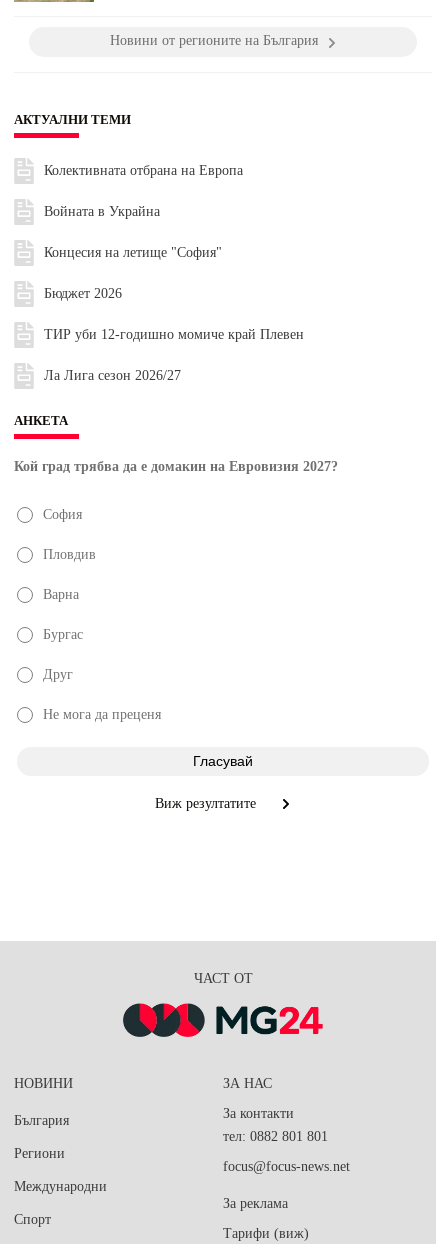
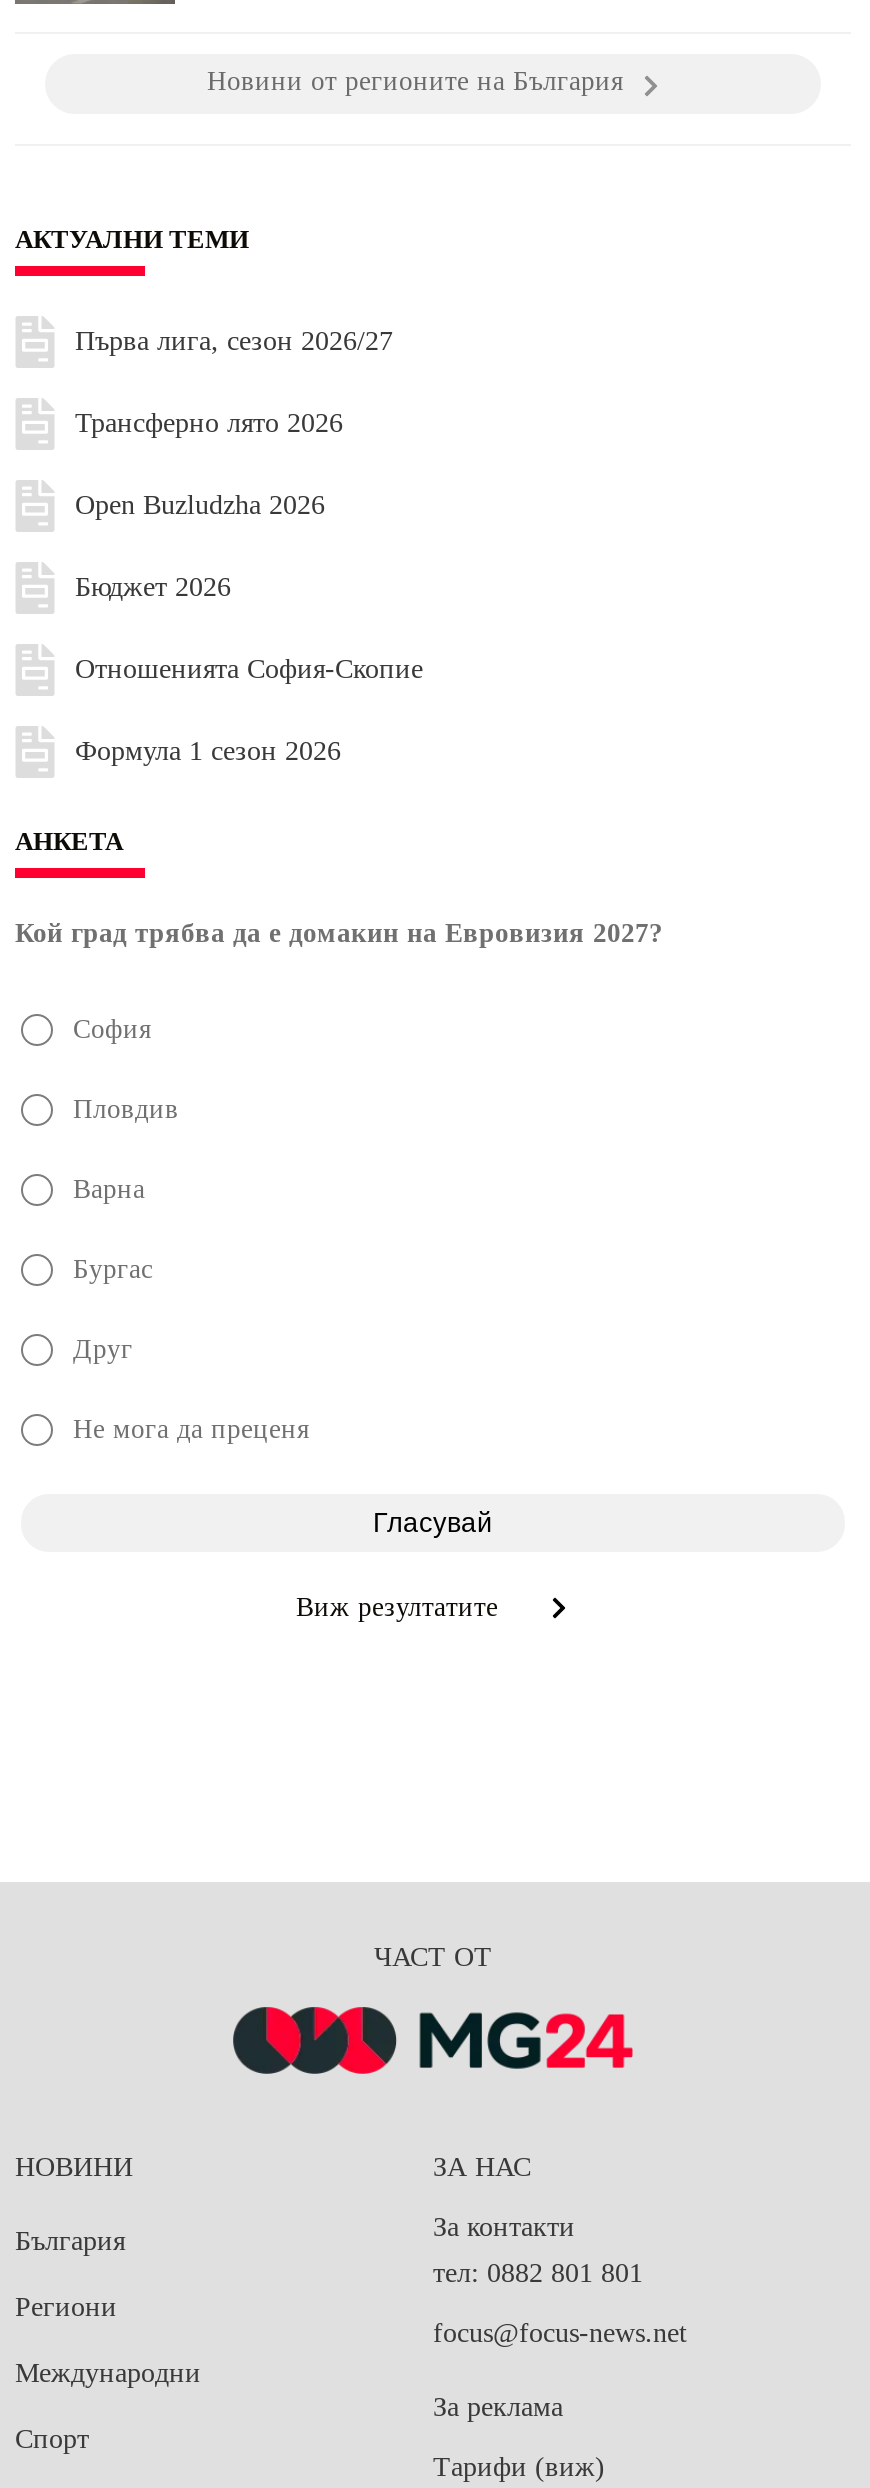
[44,163,243,178] Колективната отбрана на Европа -> [75,326,393,356] Първа лига, сезон 2026/27
[44,204,160,219] Войната в Украйна -> [75,408,343,438] Трансферно лято 2026
[44,245,222,260] Концесия на летище "София" -> [75,490,325,520] Open Buzludzha 2026
[44,327,304,342] ТИР уби 12-годишно момиче край Плевен -> [75,654,423,684] Отношенията София-Скопие
[44,368,181,383] Ла Лига сезон 2026/27 -> [75,736,341,766] Формула 1 сезон 2026

